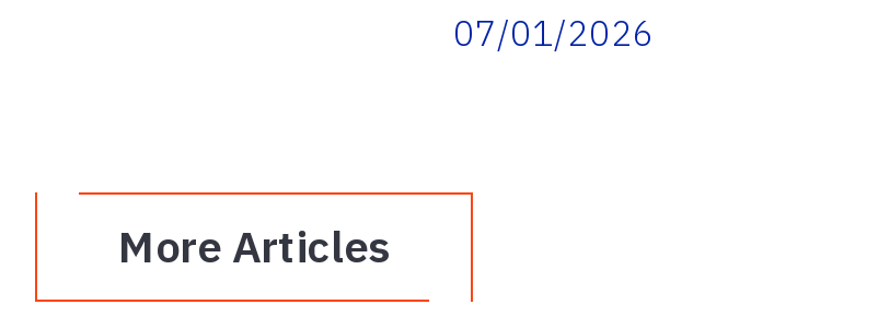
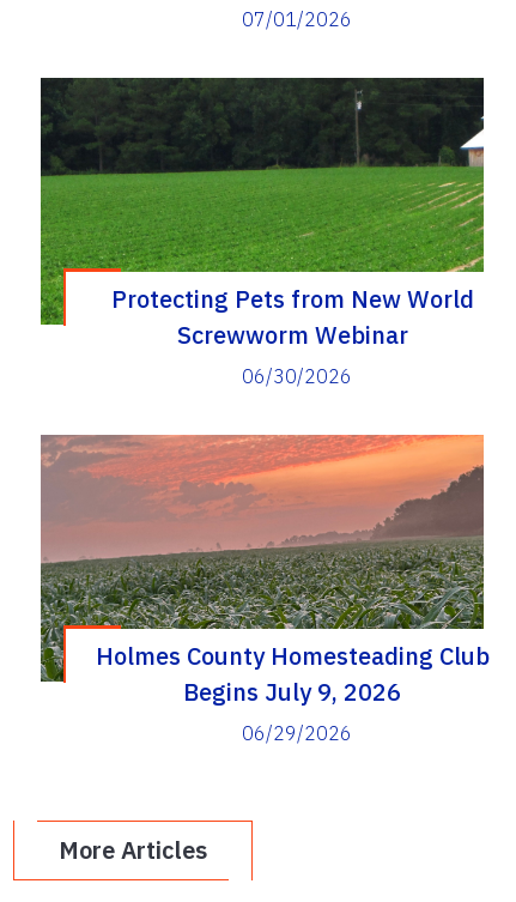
none -> [40,77,485,388] [image] | Protecting Pets from New World | Screwworm Webinar | 06/30/2026
none -> [40,434,489,745] [image] | Holmes County Homesteading Club | Begins July 9, 2026 | 06/29/2026

